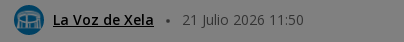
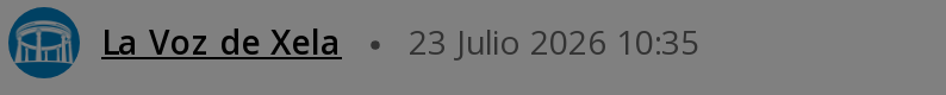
[53,10,304,29] La Voz de Xela 21 Julio 2026 11:50 -> [101,19,699,64] La Voz de Xela 23 Julio 2026 10:35

